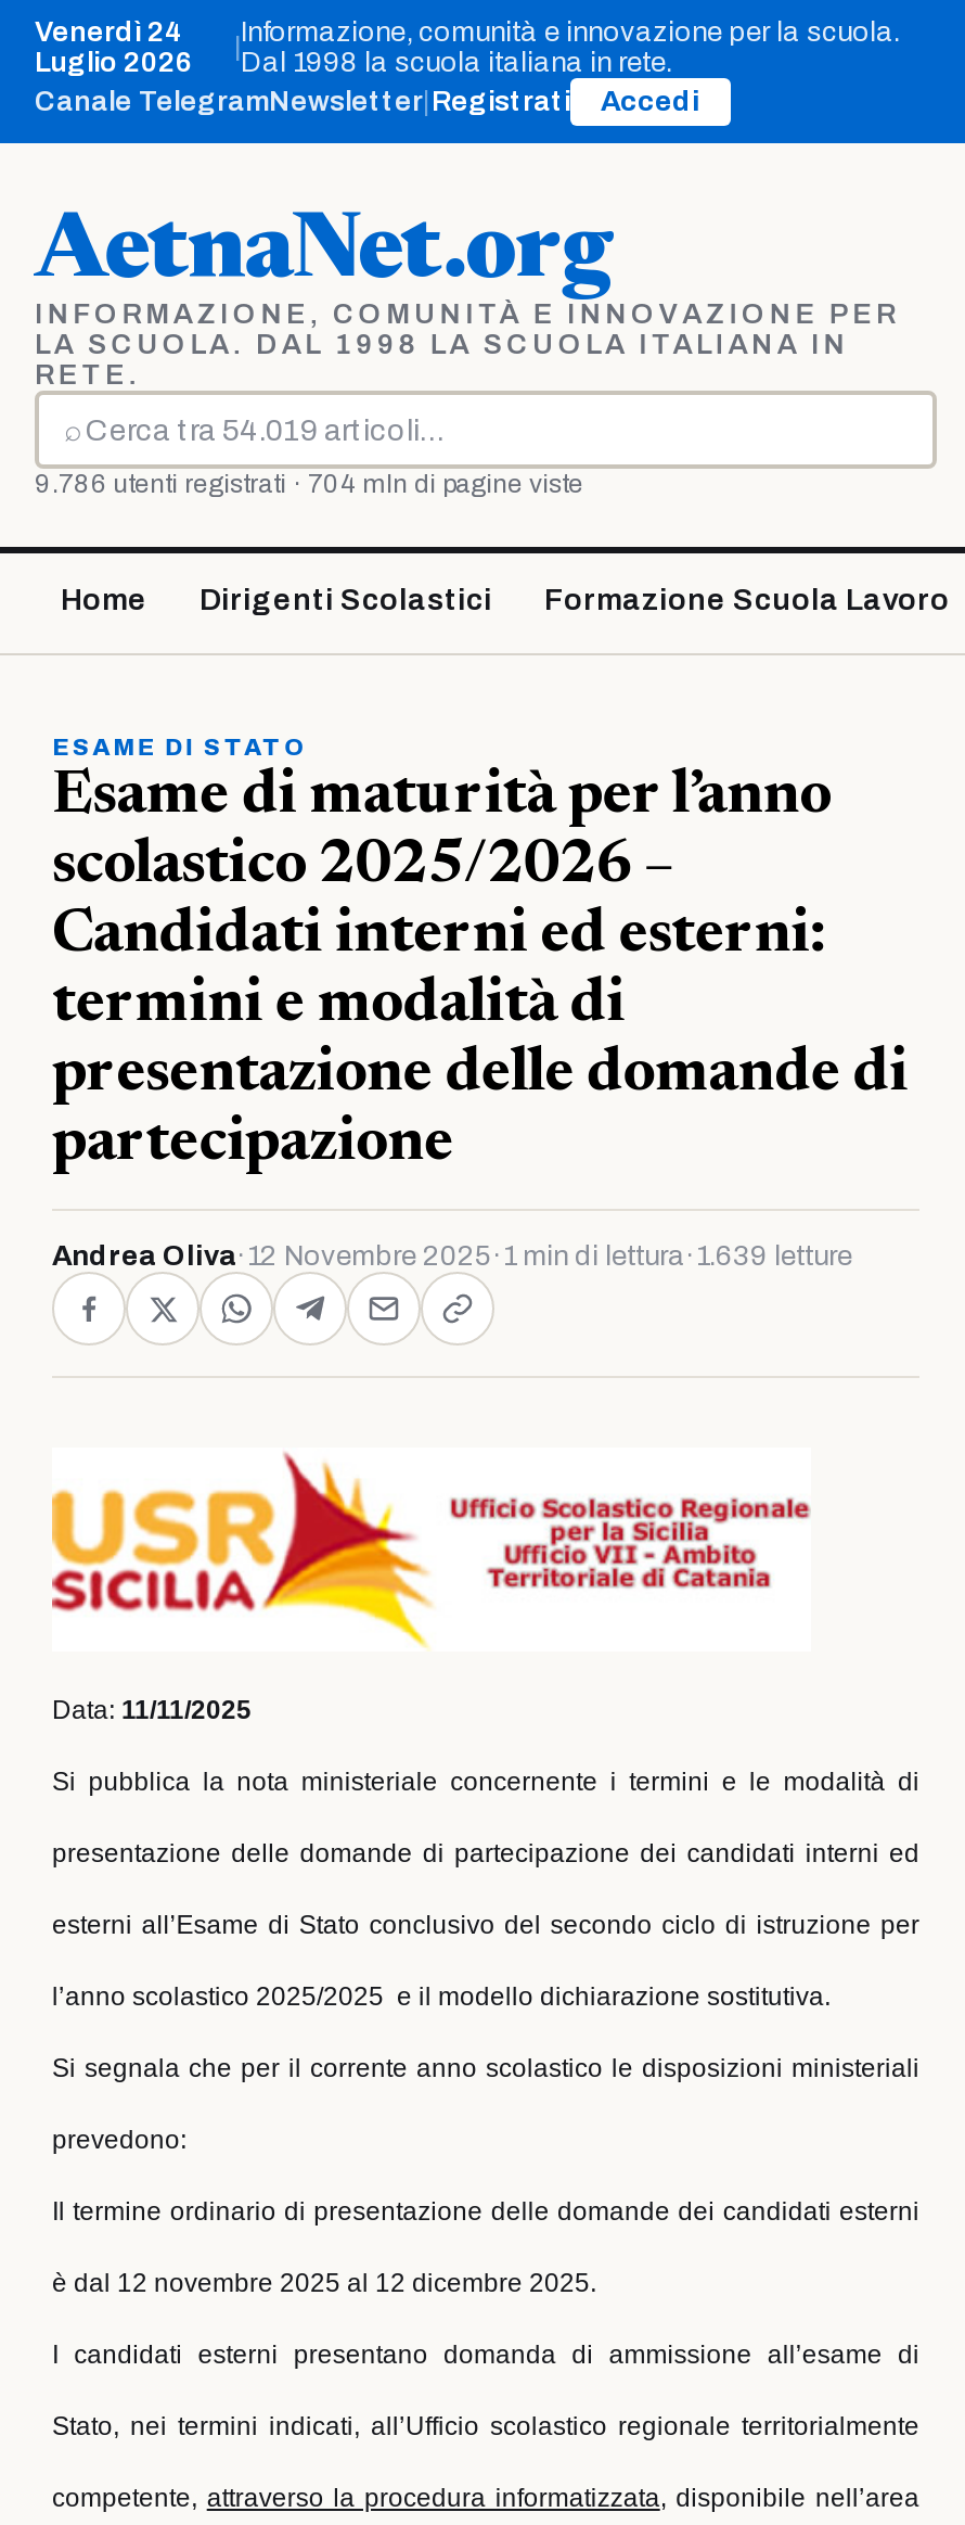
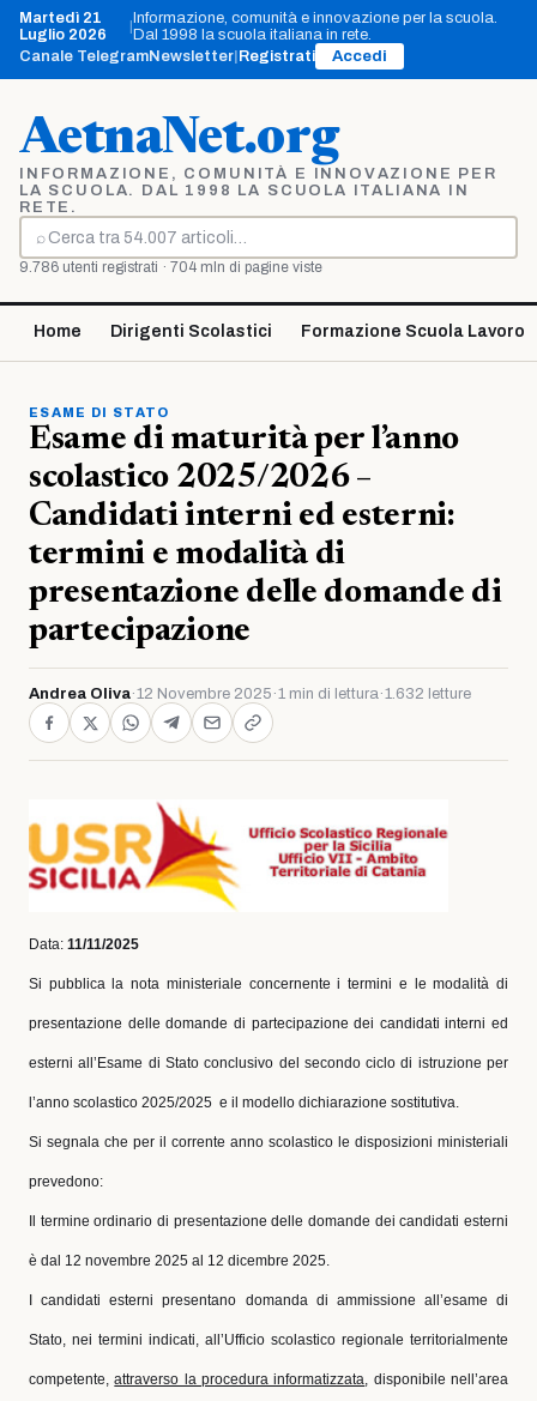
[35,17,184,48] Venerdì 24 -> [19,10,102,26] Martedì 21
[52,1241,852,1272] Andrea Oliva · 12 Novembre 2025 · 1 min di lettura · 1.639 letture -> [29,686,471,702] Andrea Oliva · 12 Novembre 2025 · 1 min di lettura · 1.632 letture

